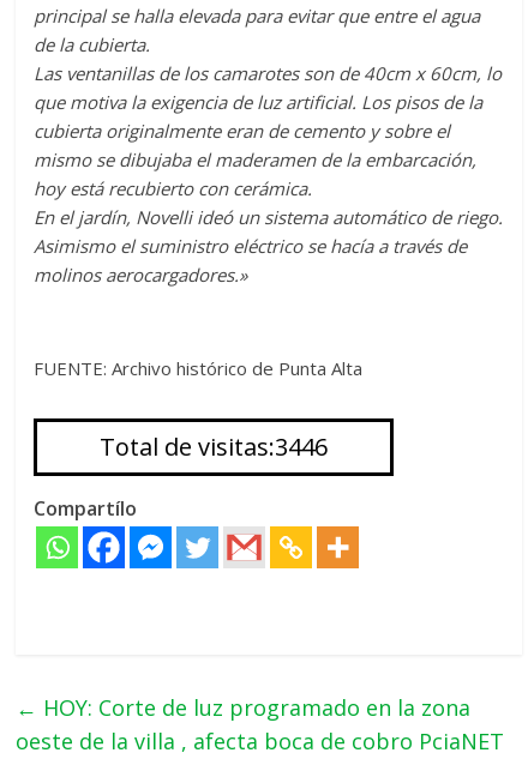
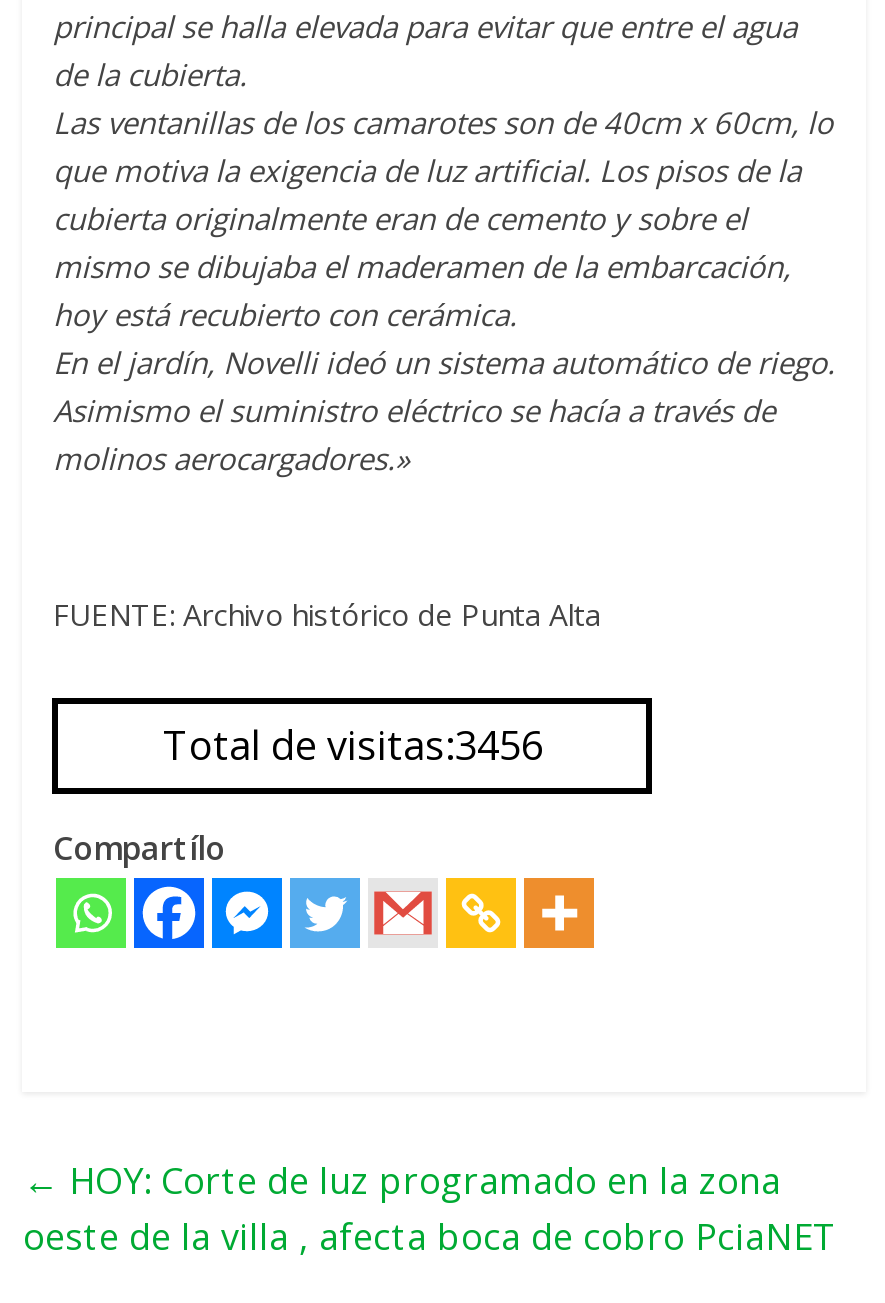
[100,430,328,463] Total de visitas:3446 -> [163,718,543,772] Total de visitas:3456

